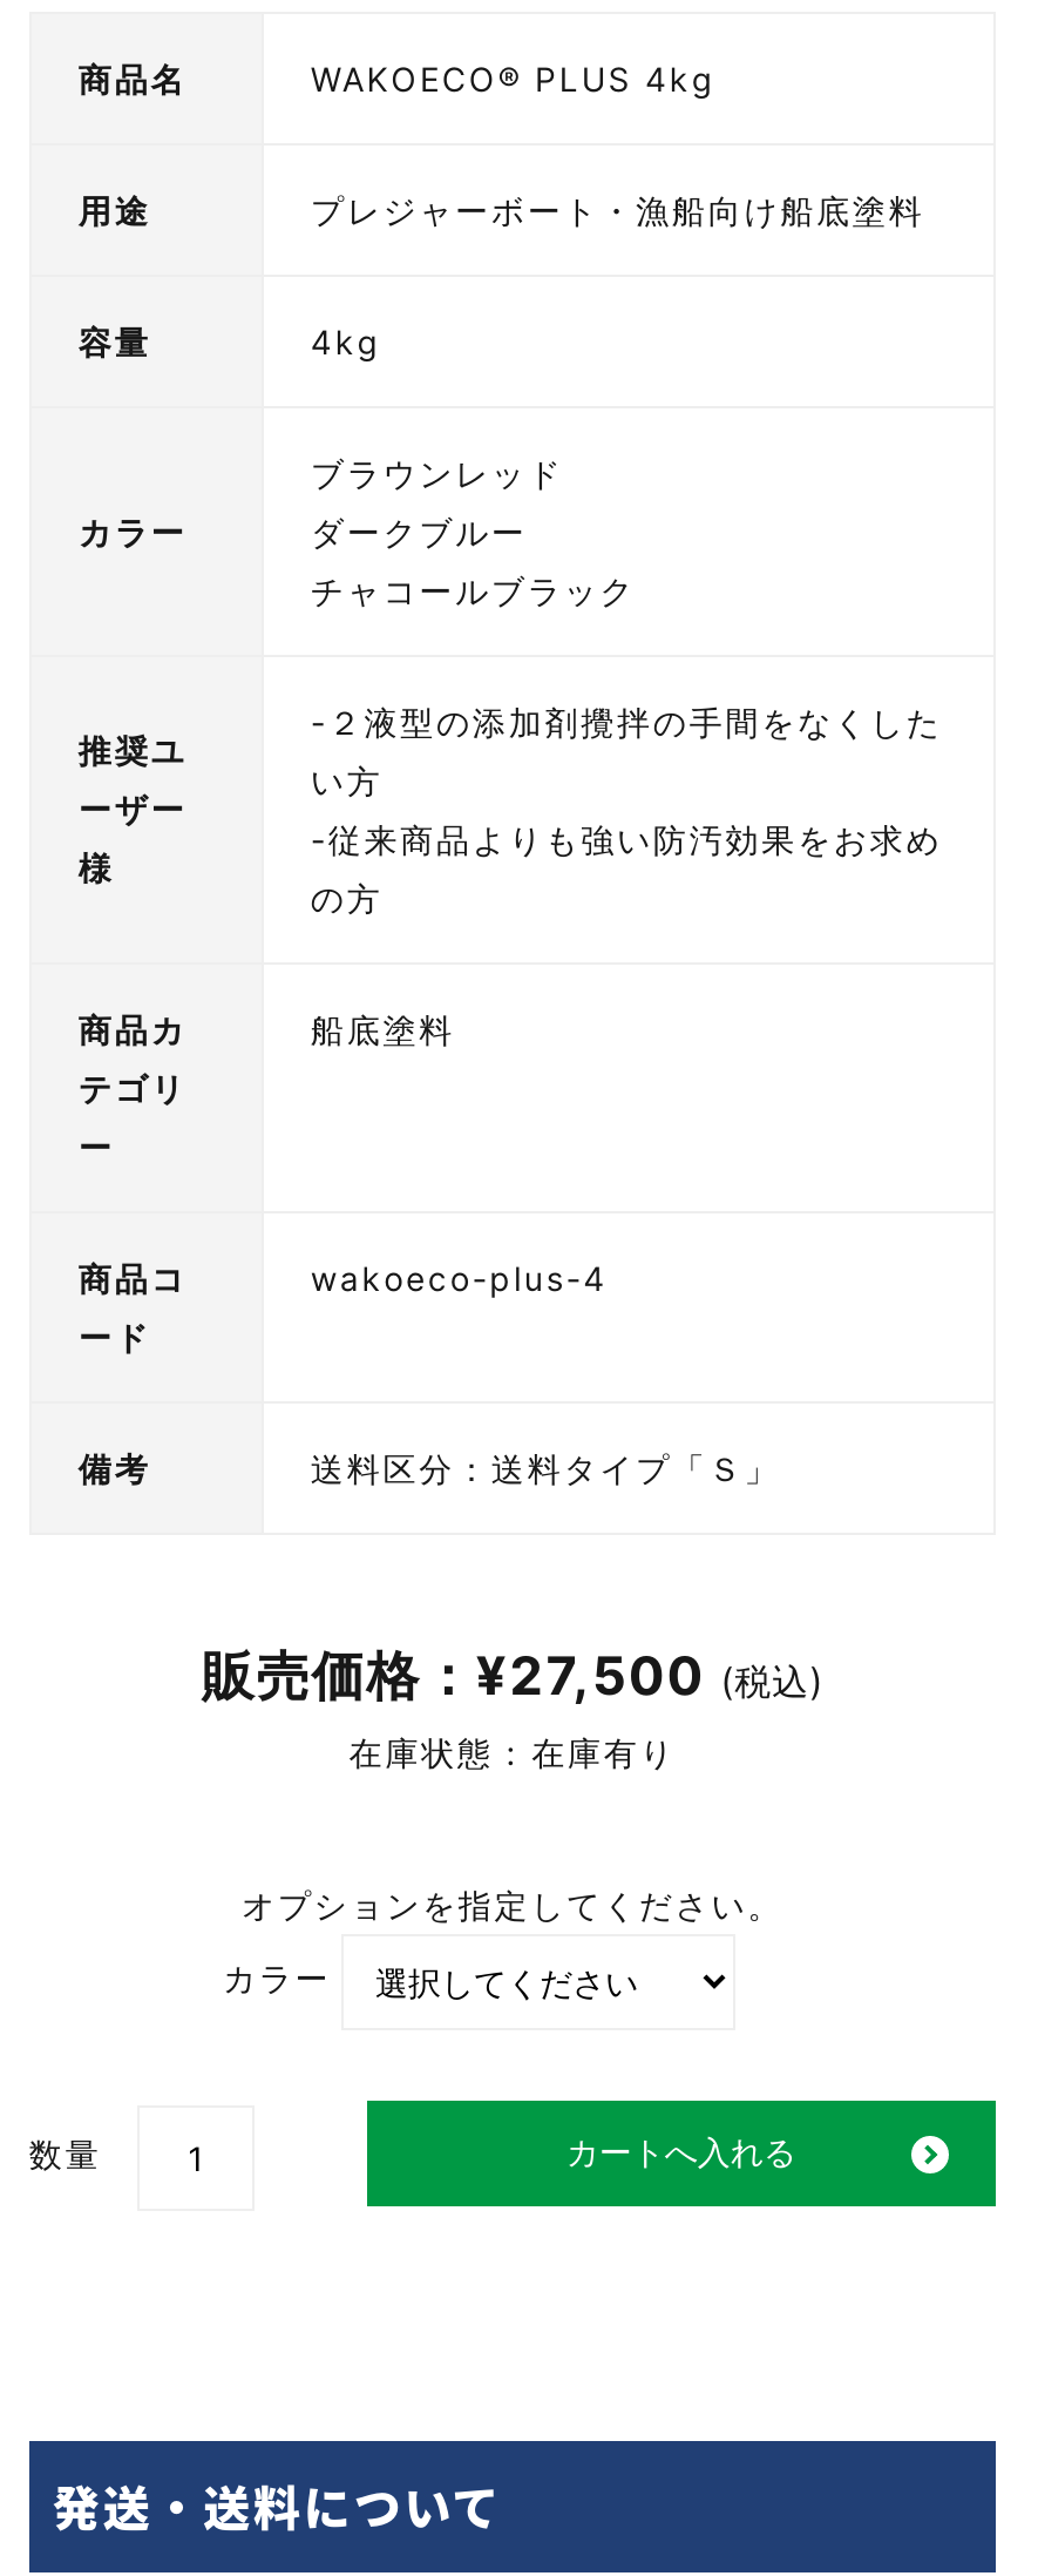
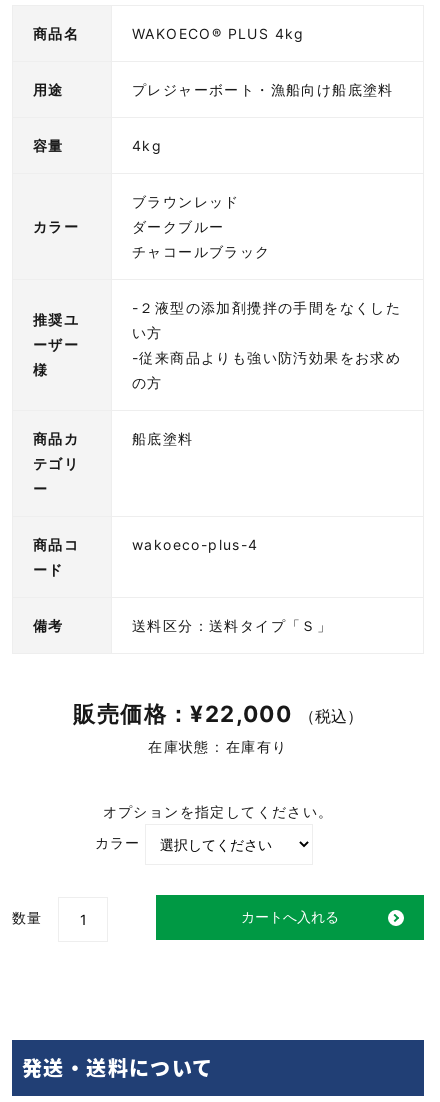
[202,1643,824,1706] 販売価格：¥27,500 (税込) -> [73,700,363,727] 販売価格：¥22,000（税込）

